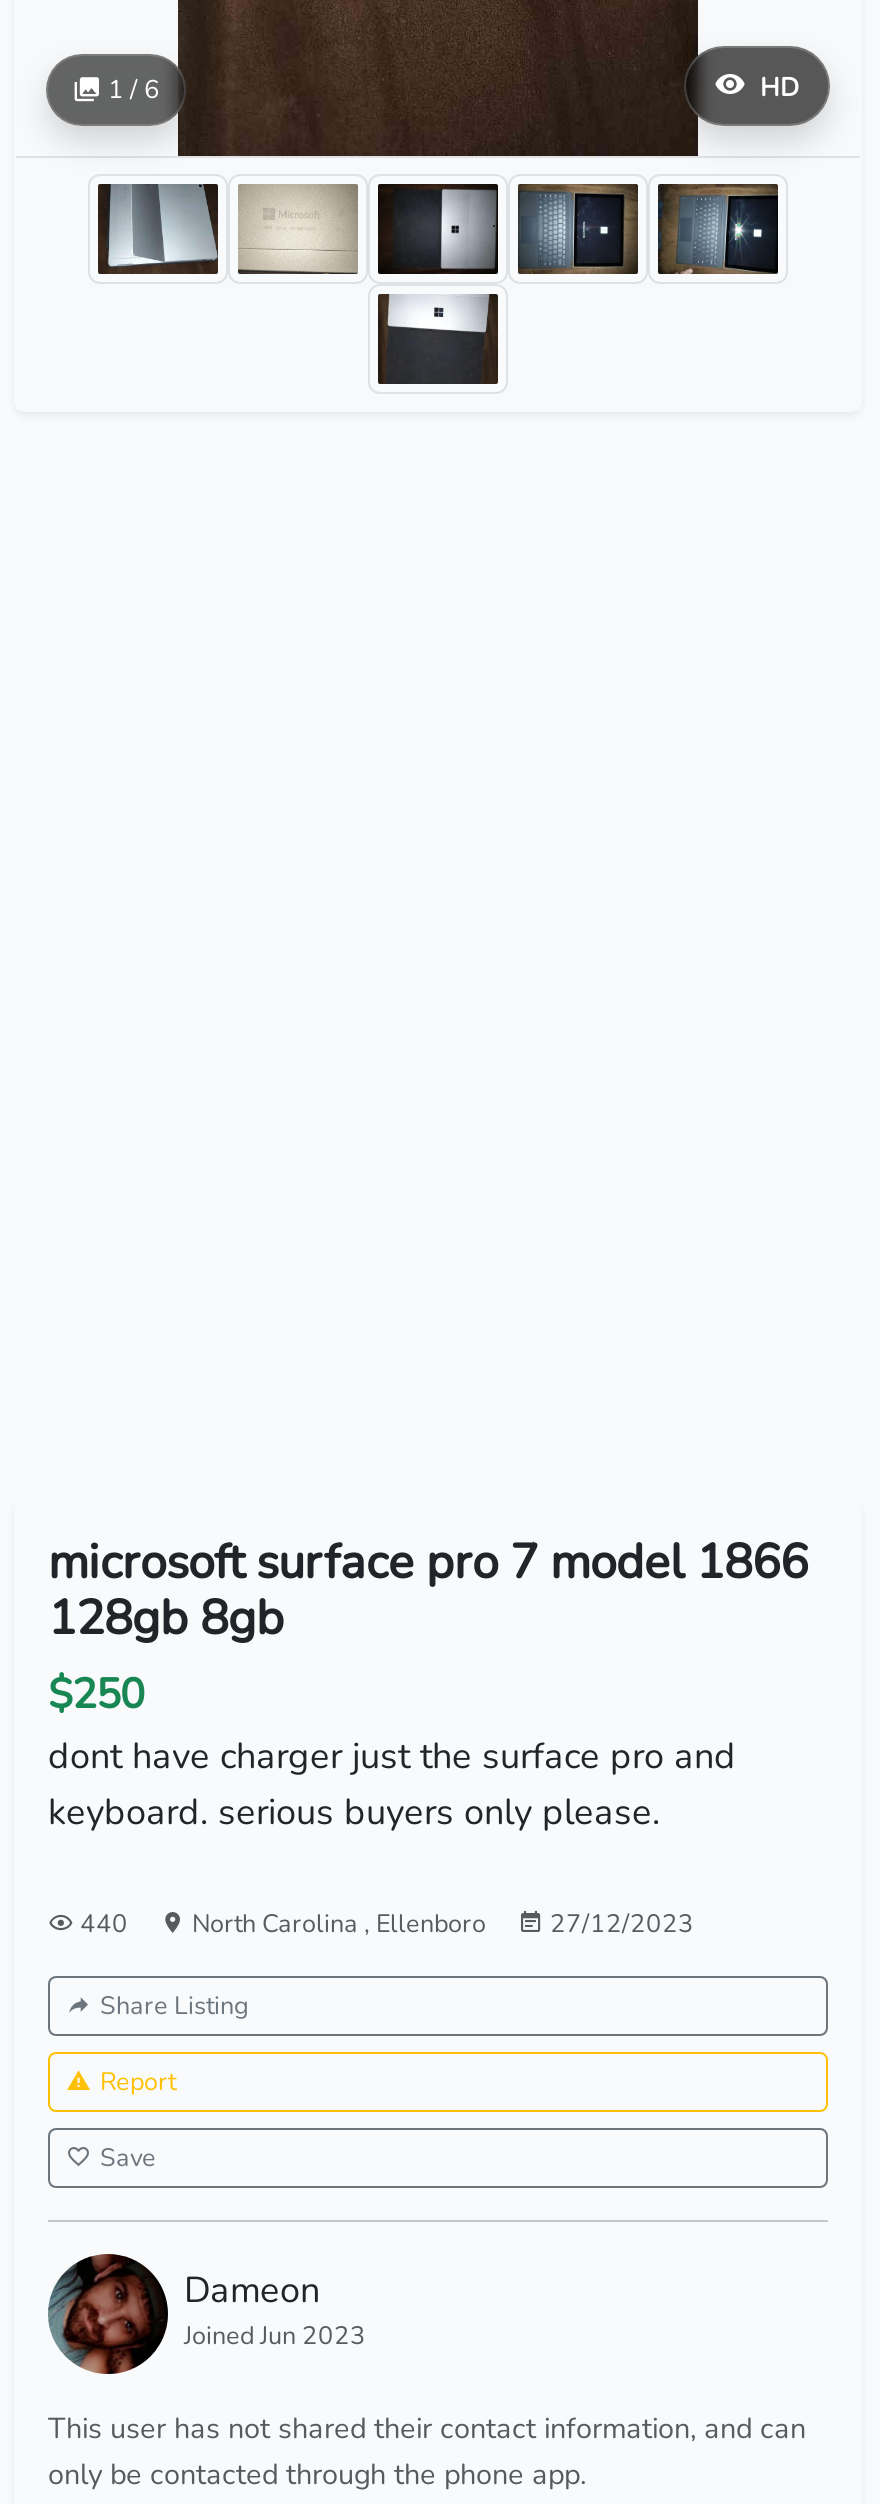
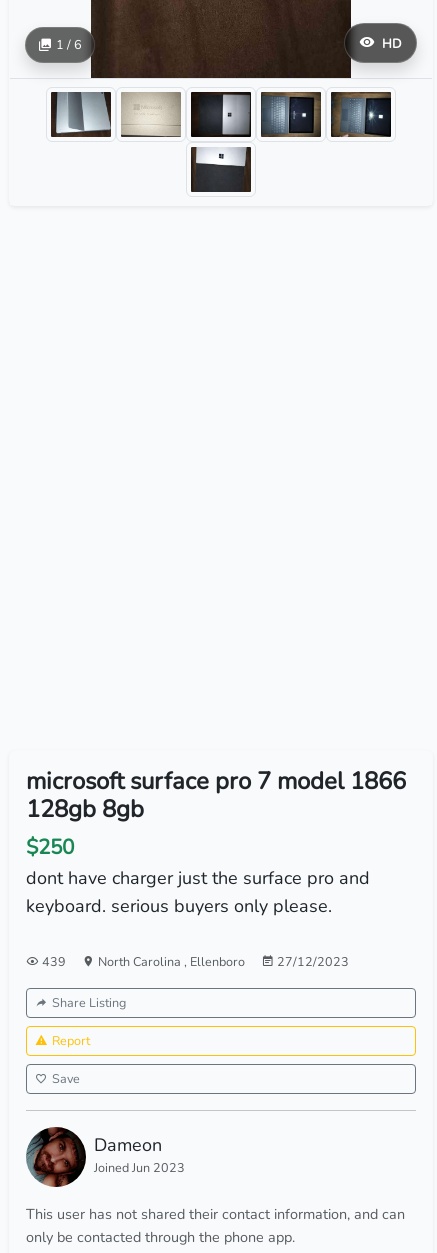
[74,1906,694,1940] 440 North Carolina, Ellenboro 27/12/2023 -> [39,953,349,970] 439 North Carolina, Ellenboro 27/12/2023

